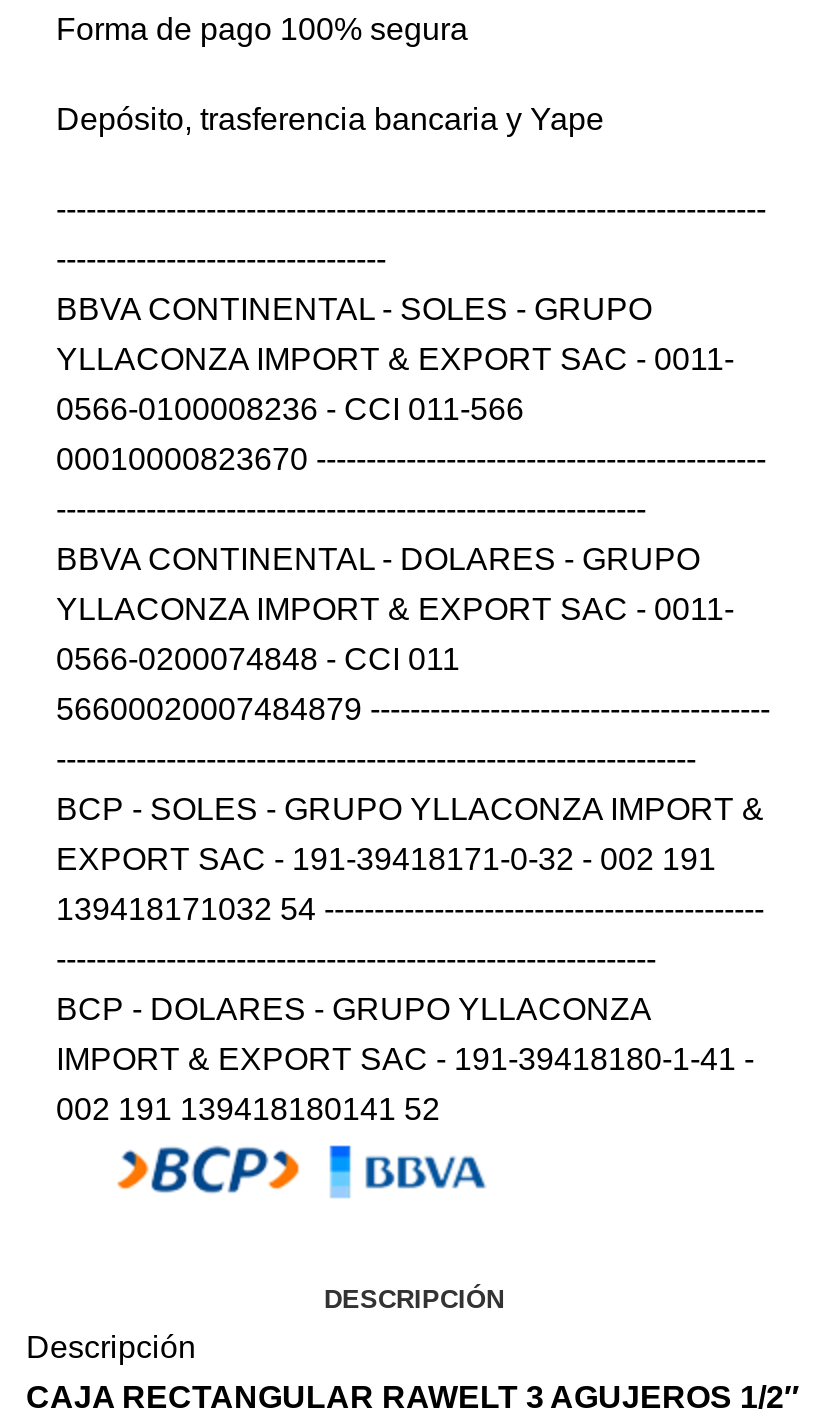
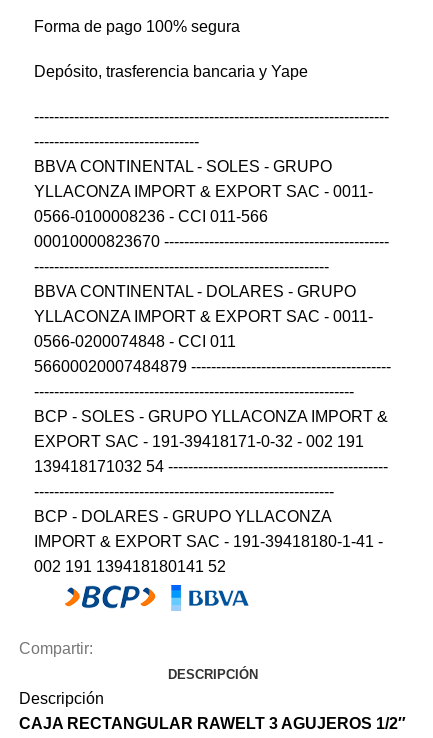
none -> [19,640,93,657] Compartir:

